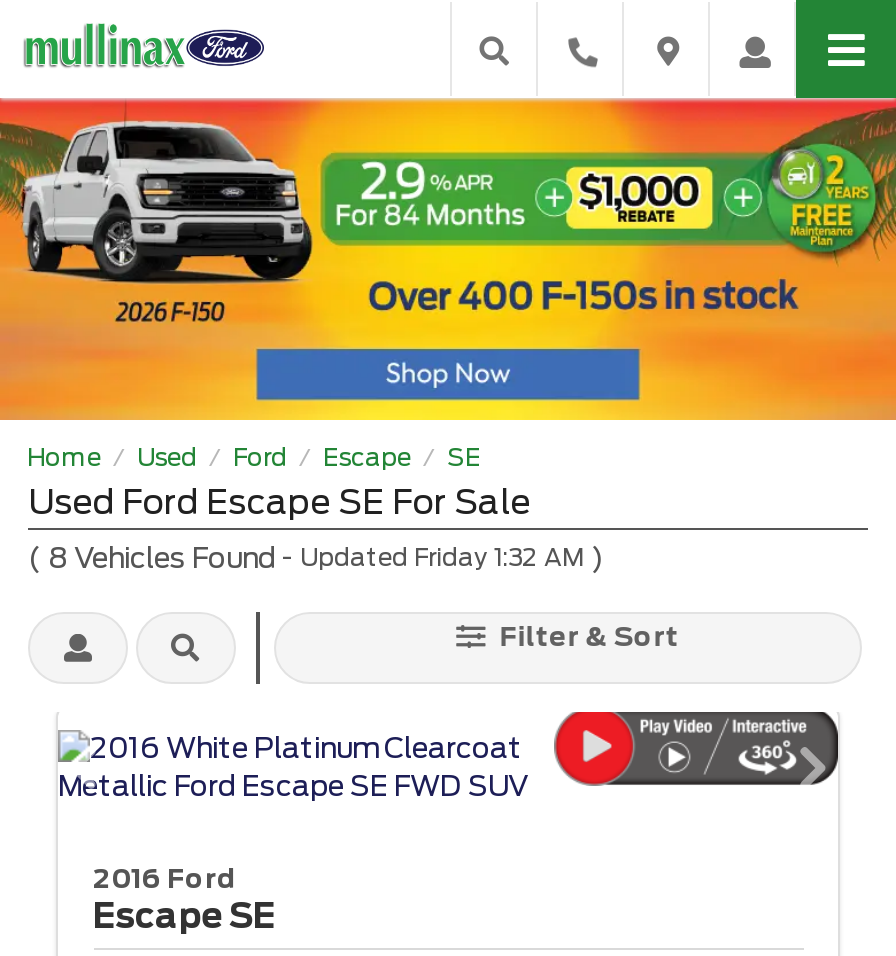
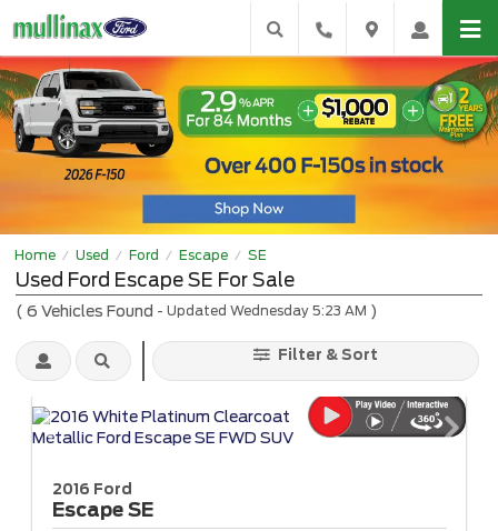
[28,541,604,573] (8 Vehicles Found - Updated Friday 1:32 AM) -> [16,302,378,319] (6 Vehicles Found - Updated Wednesday 5:23 AM)

